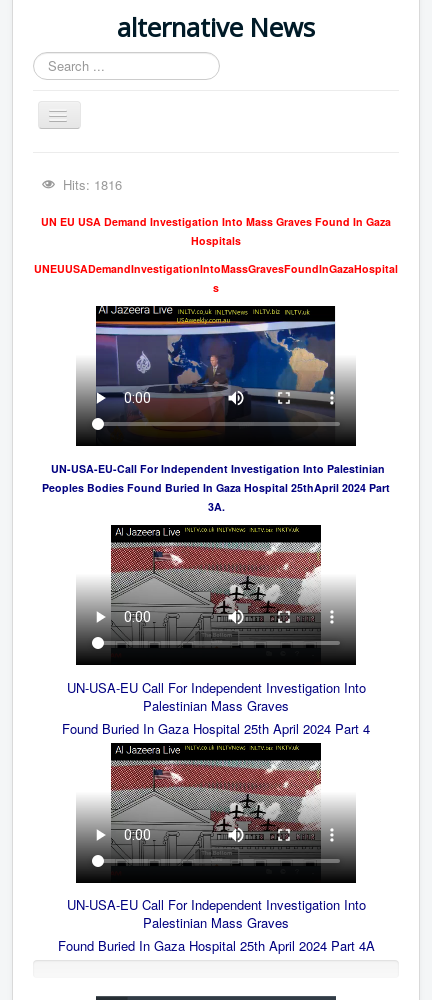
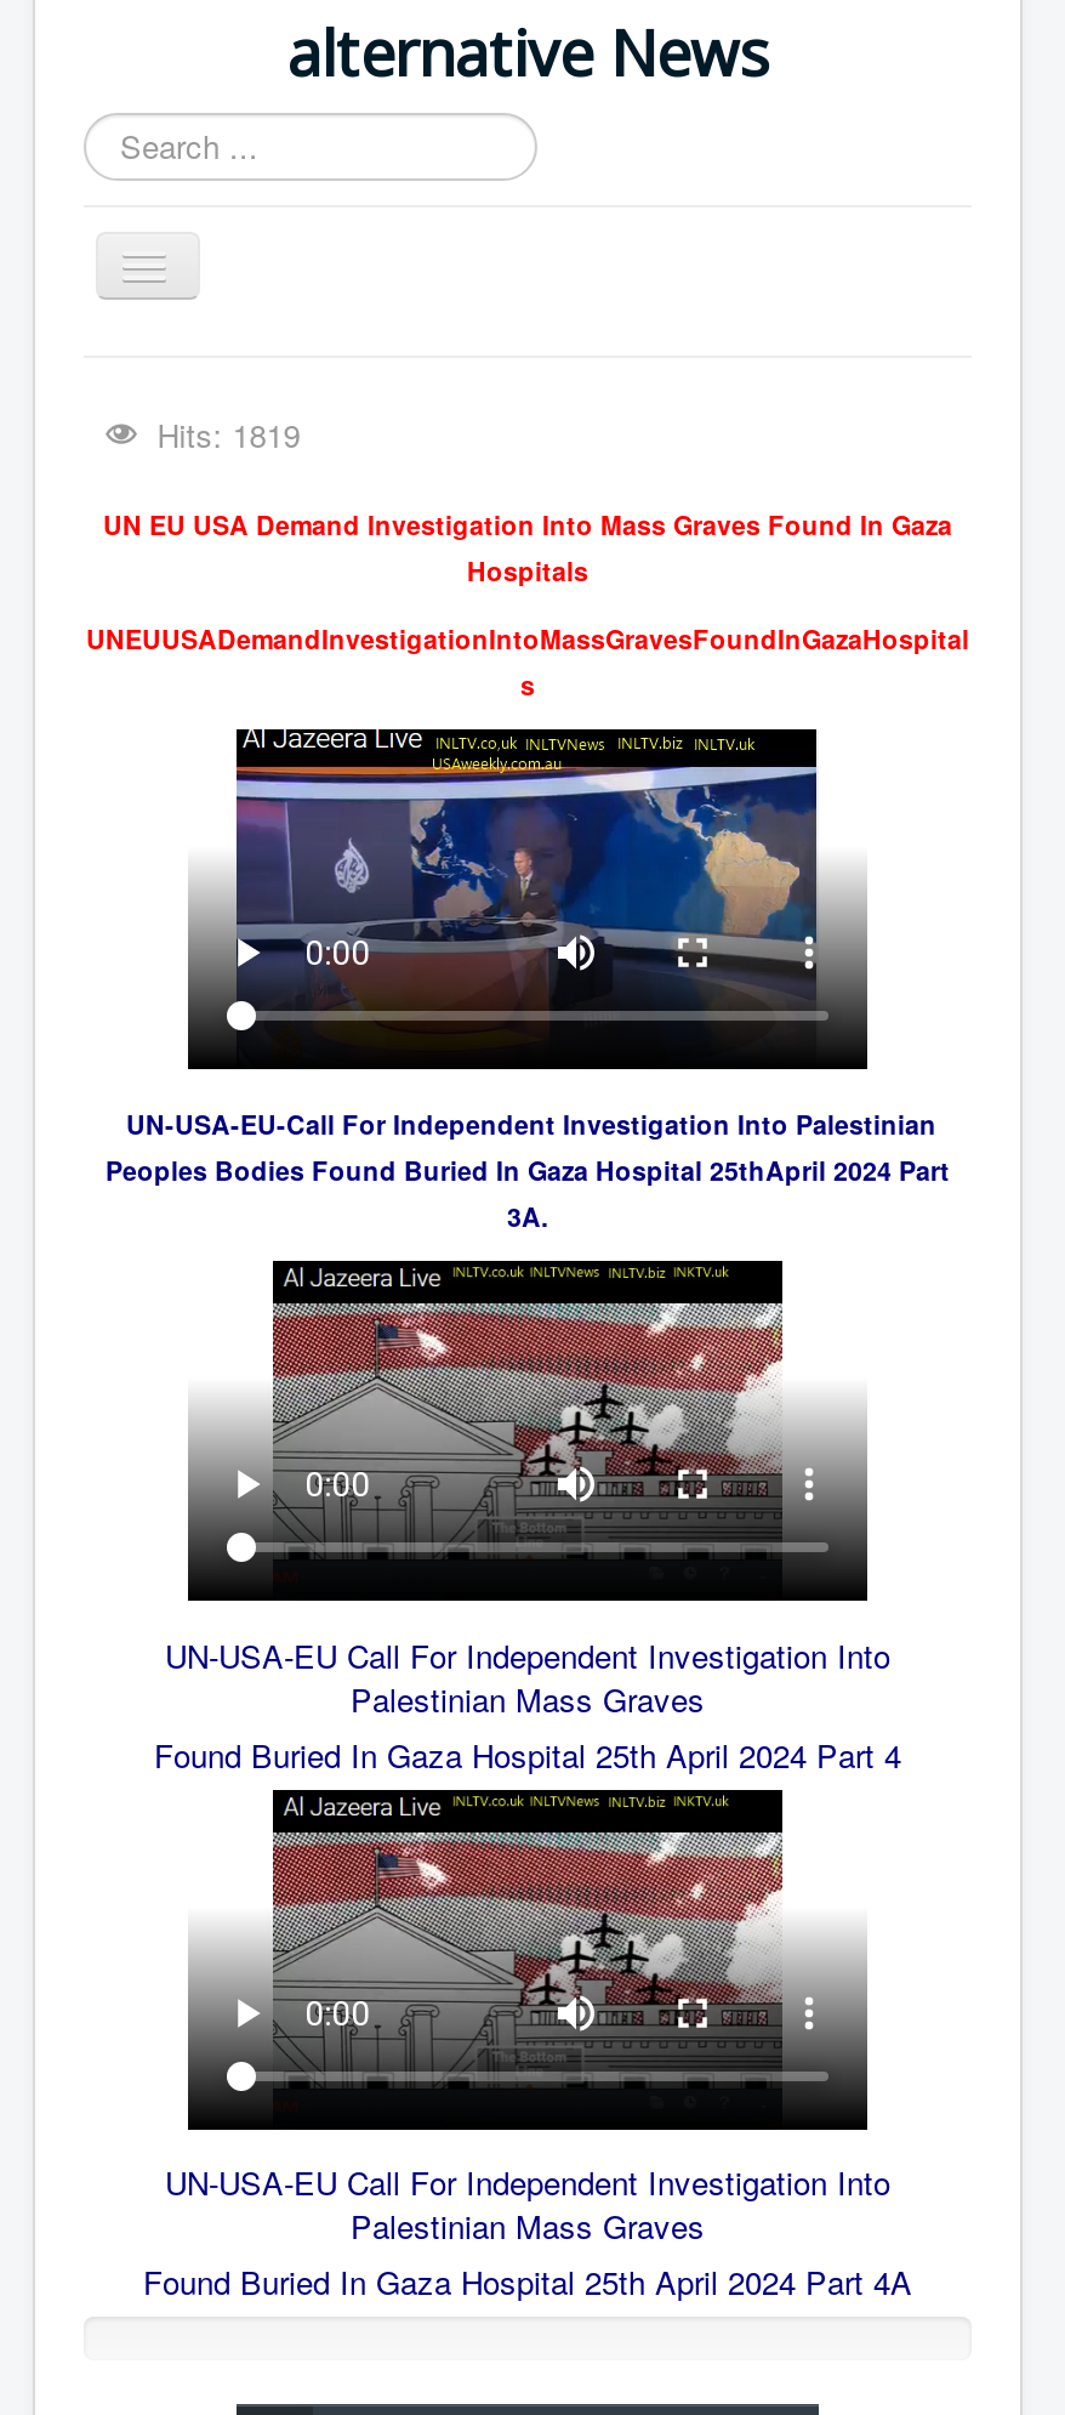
[63,175,122,194] Hits: 1816 -> [157,411,300,458] Hits: 1819

